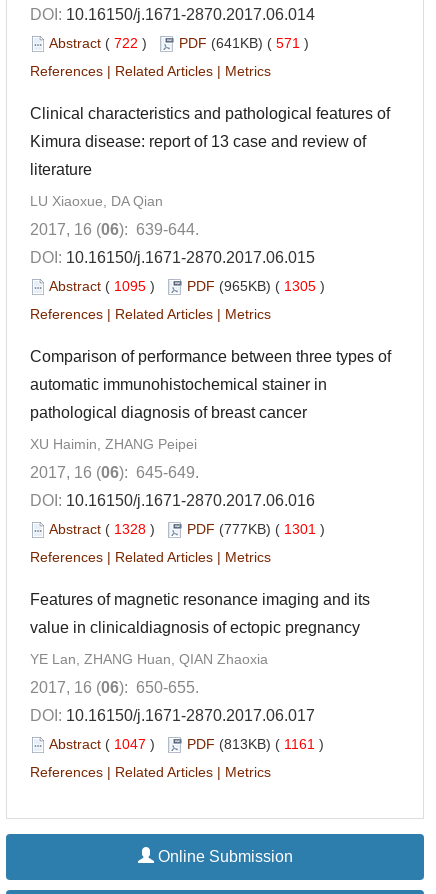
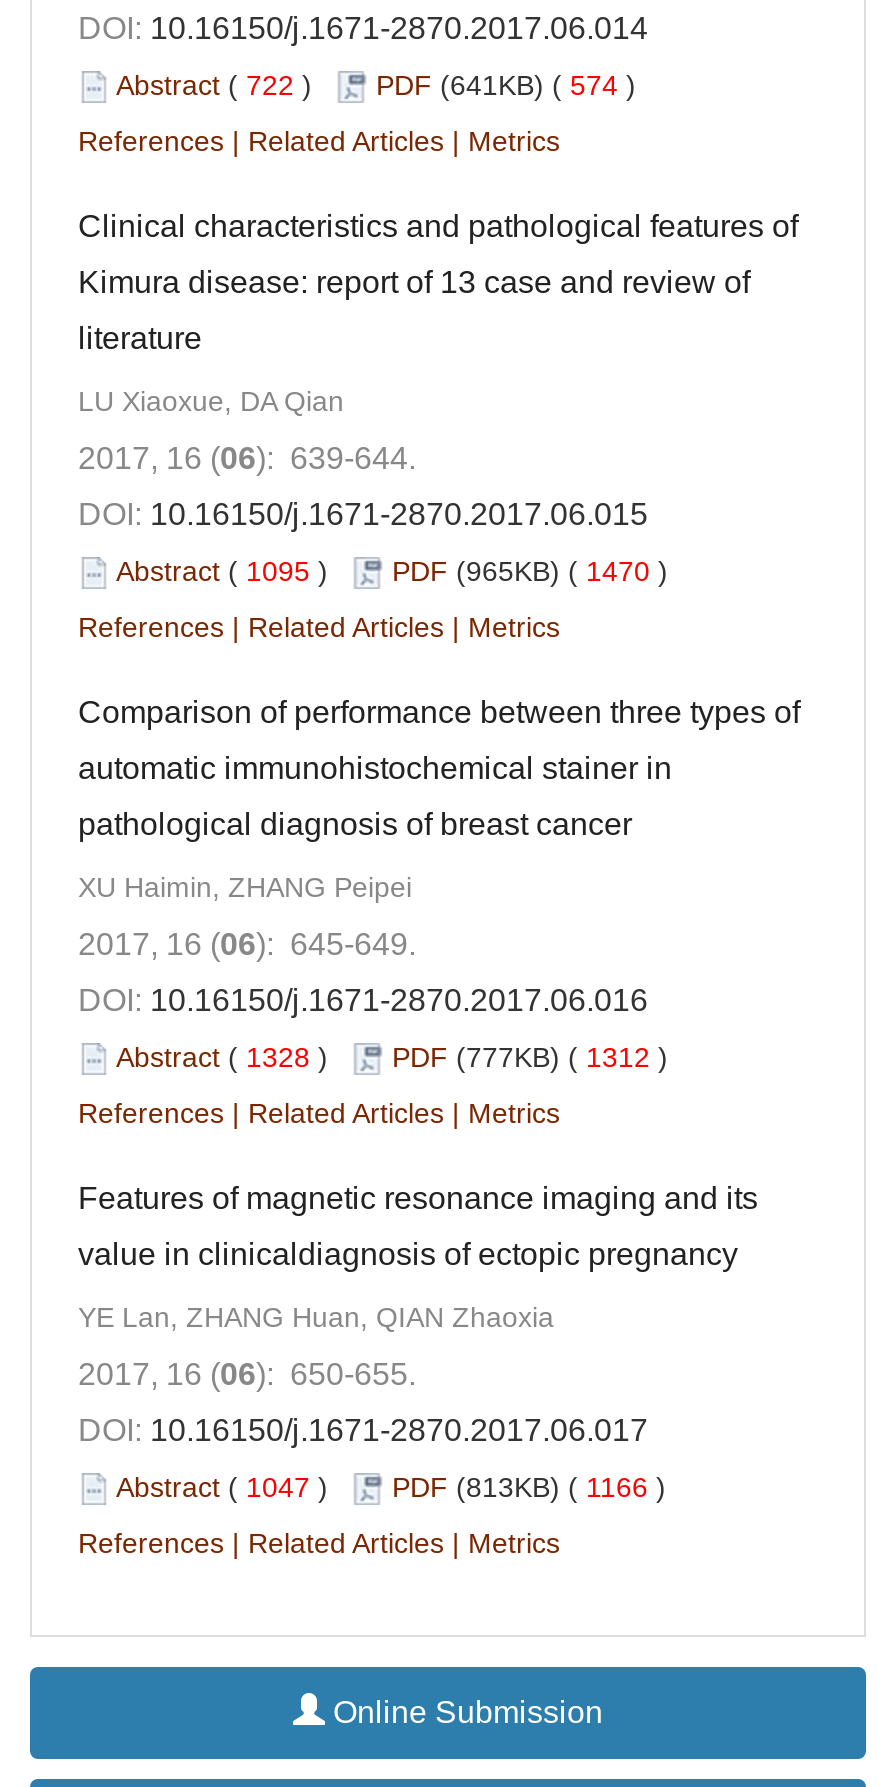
[49,35,317,51] Abstract (722) PDF (641KB) (571) -> [116,69,652,101] Abstract (722) PDF (641KB) (574)
[49,278,333,294] Abstract (1095) PDF (965KB) (1305) -> [116,555,684,587] Abstract (1095) PDF (965KB) (1470)
[49,521,333,537] Abstract (1328) PDF (777KB) (1301) -> [116,1041,684,1073] Abstract (1328) PDF (777KB) (1312)
[49,736,332,752] Abstract (1047) PDF (813KB) (1161) -> [116,1471,682,1503] Abstract (1047) PDF (813KB) (1166)

